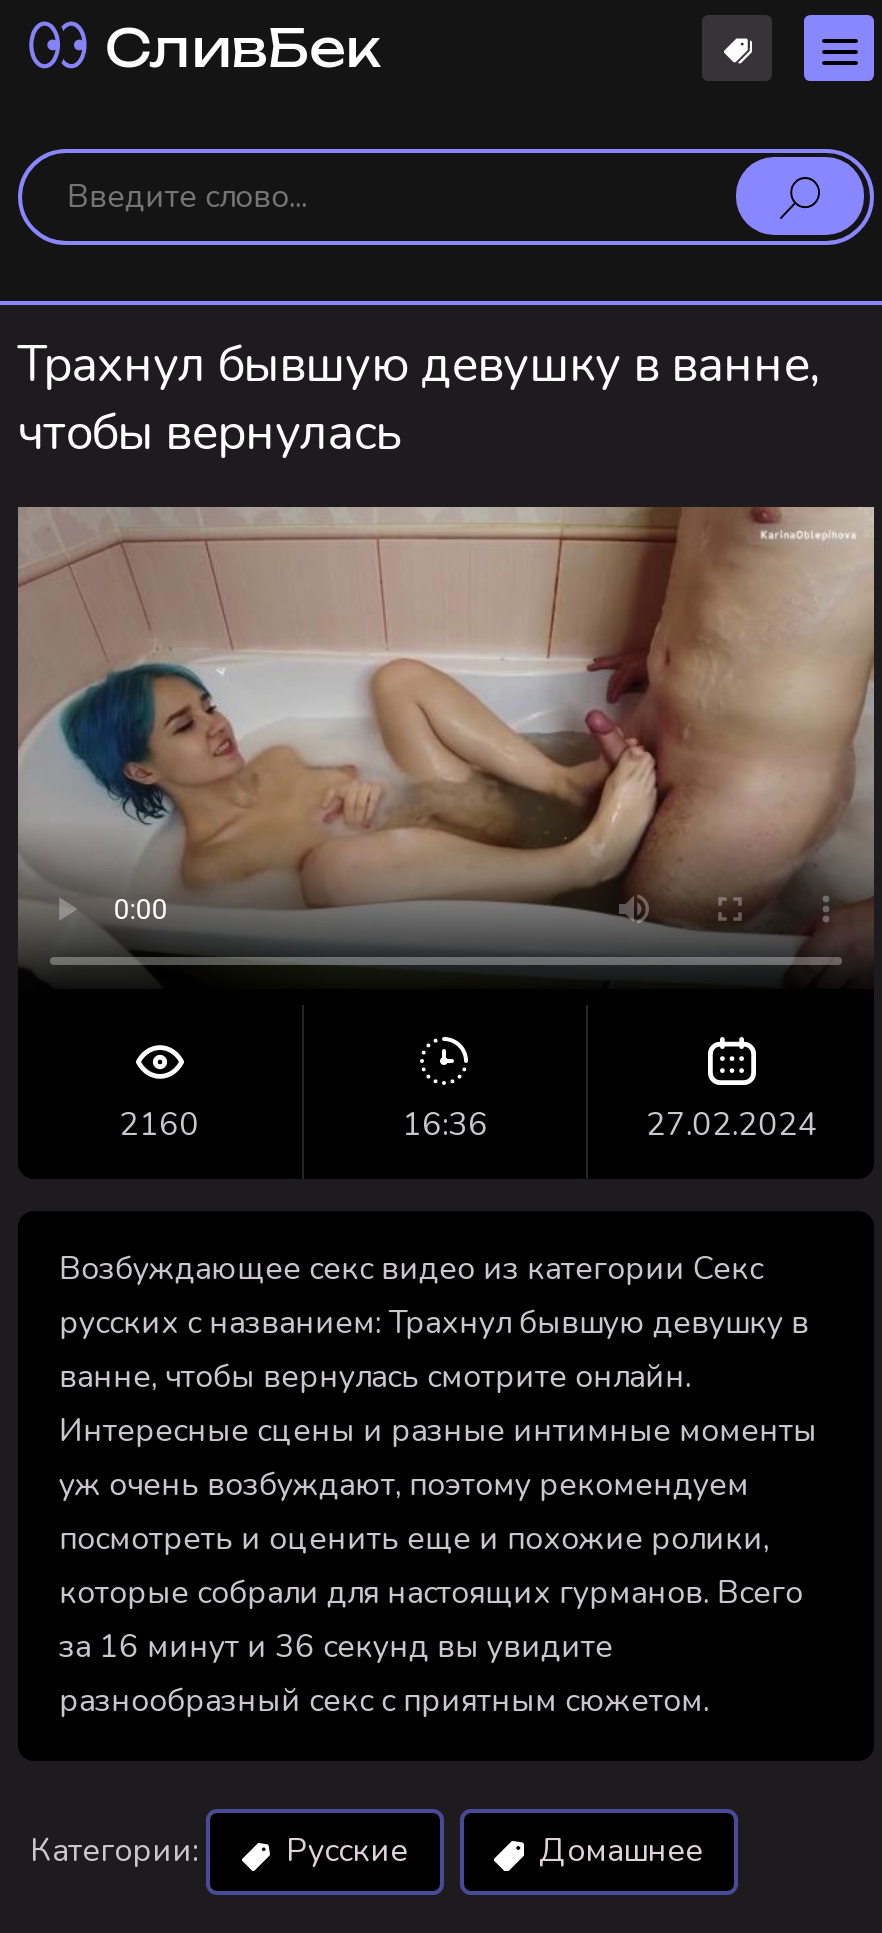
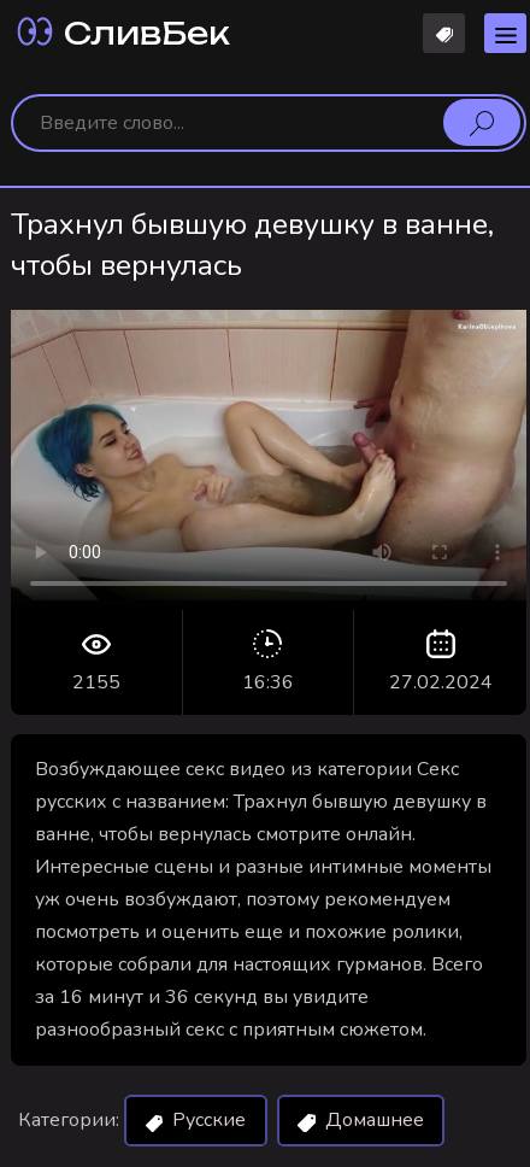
[119,1103,199,1147] 2160 -> [72,669,120,696] 2155

